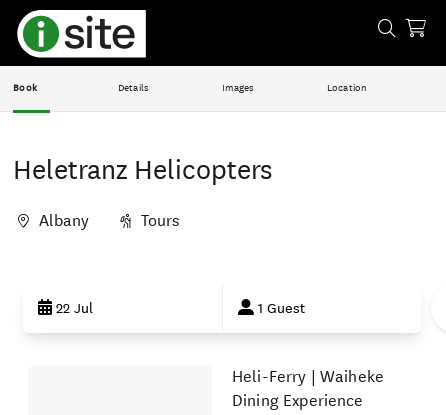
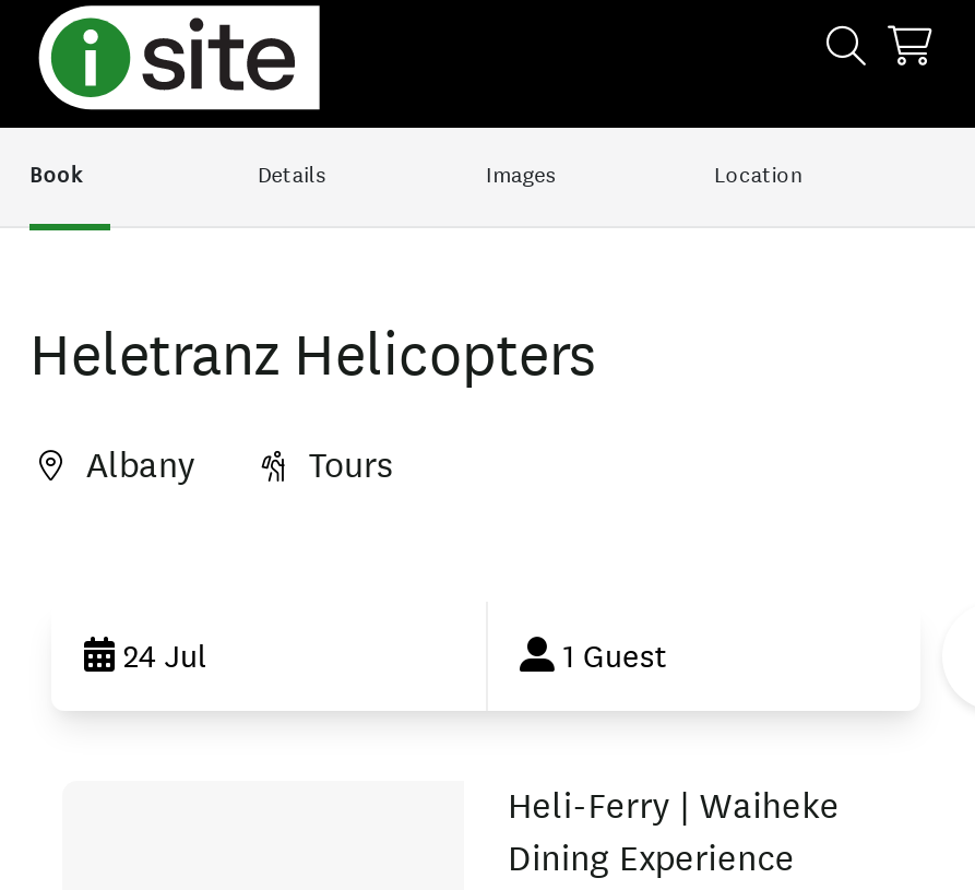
[56,299,93,318] 22 Jul -> [123,637,206,679] 24 Jul

